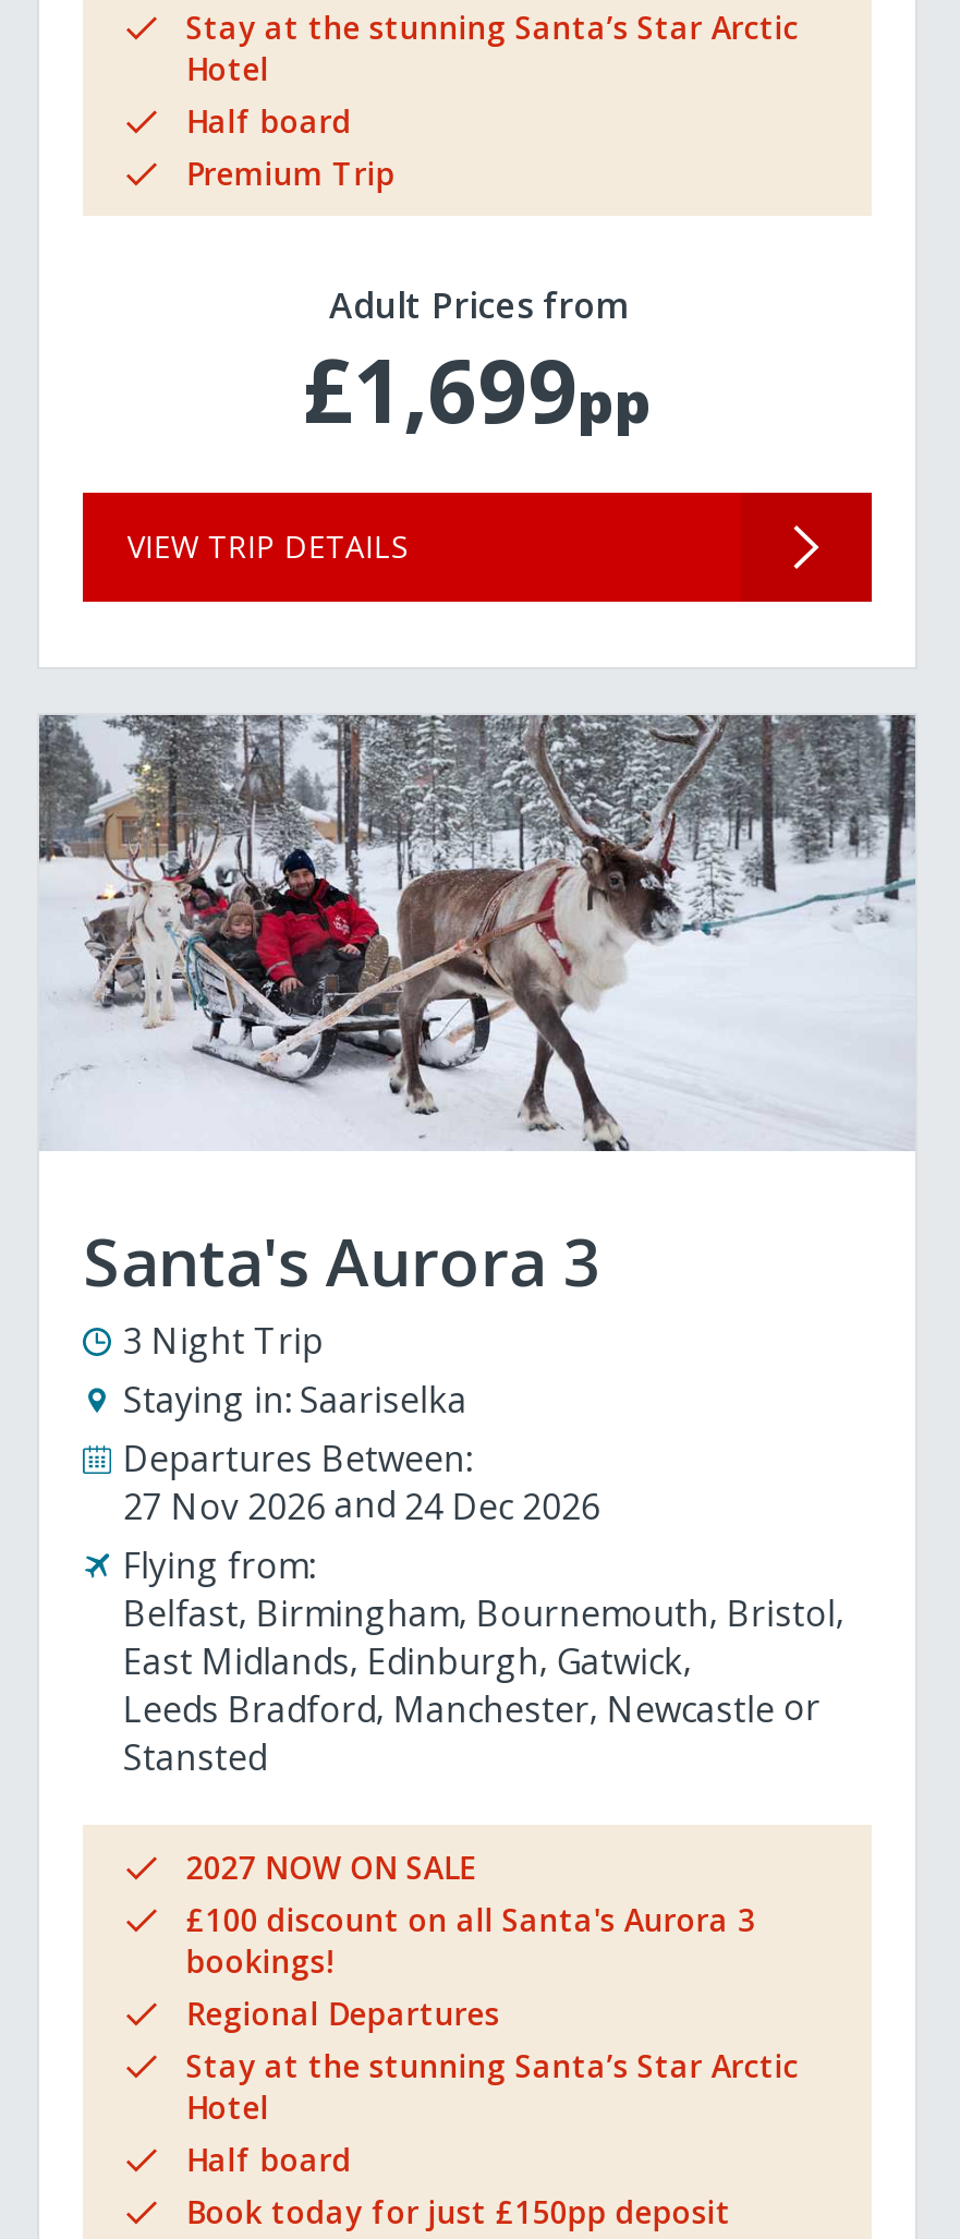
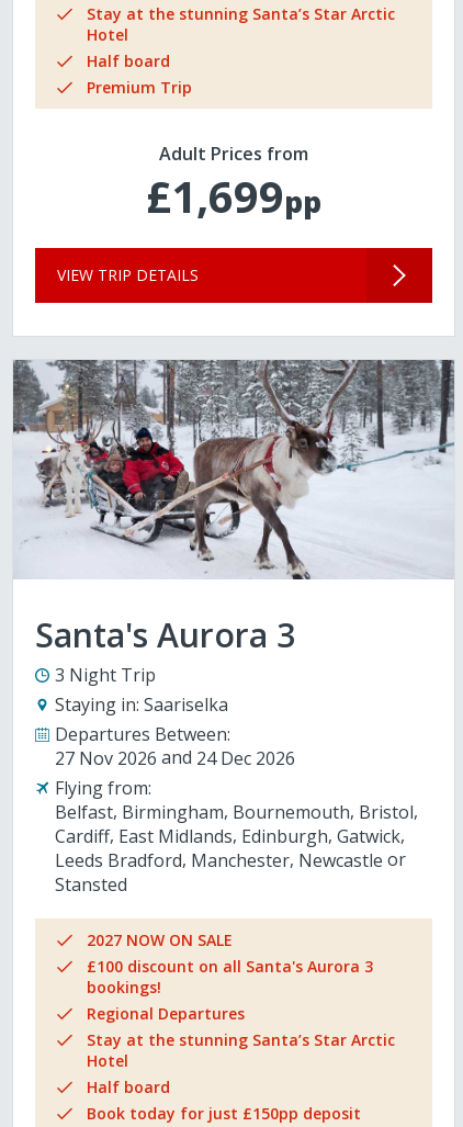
[123,1637,683,1685] East Midlands Edinburgh Gatwick -> [55,824,401,848] Cardiff East Midlands Edinburgh Gatwick

